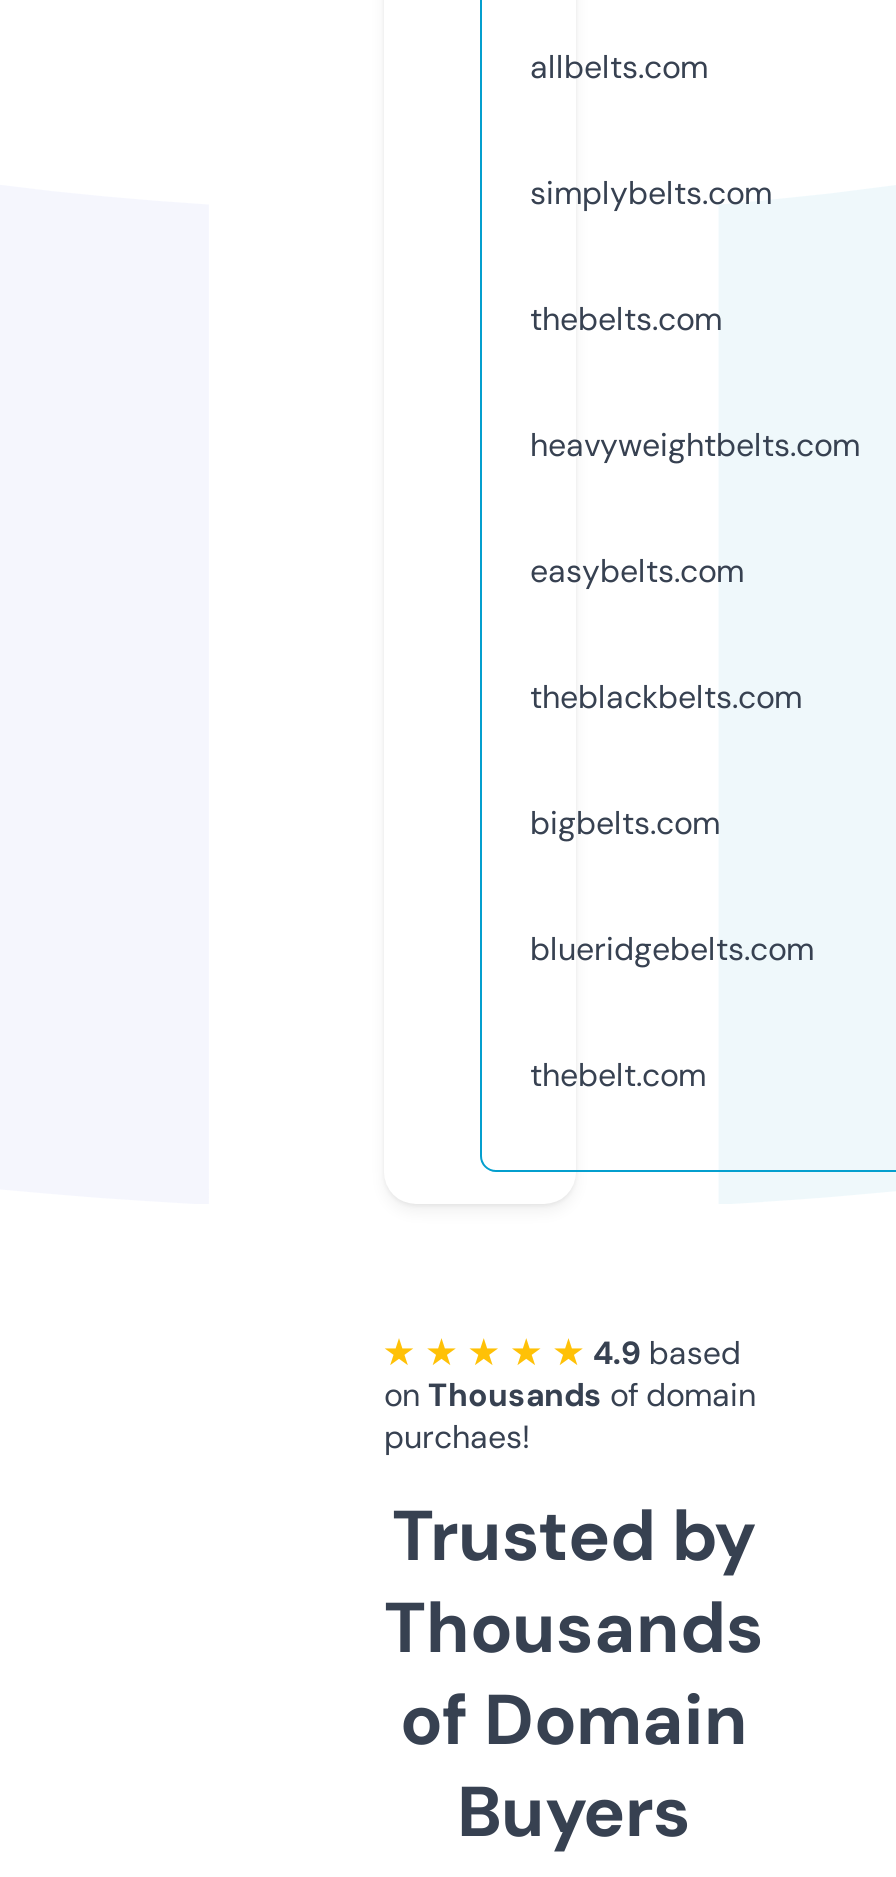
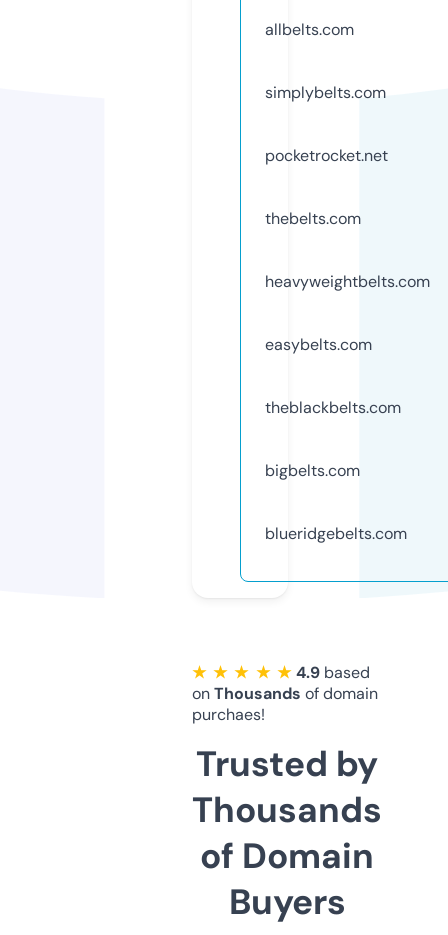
none -> [265,145,388,166] pocketrocket.net
moved [530,298,860,970] -> [265,208,430,544]: thebelts.com | heavyweightbelts.com | easybelts.com | theblackbelts.com | bigbelts.com | blueridgebelts.com
[530,1054,706,1096] thebelt.com -> none

